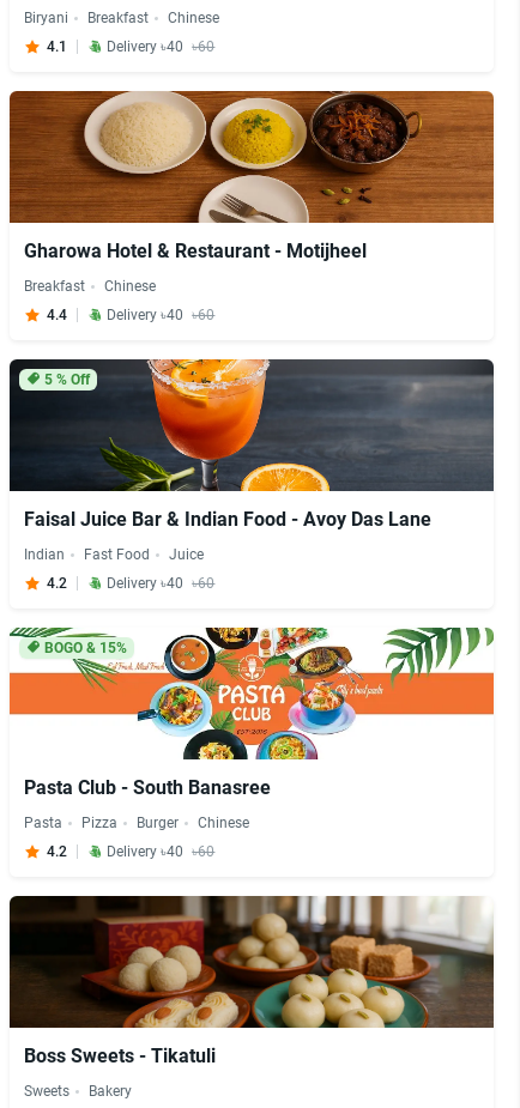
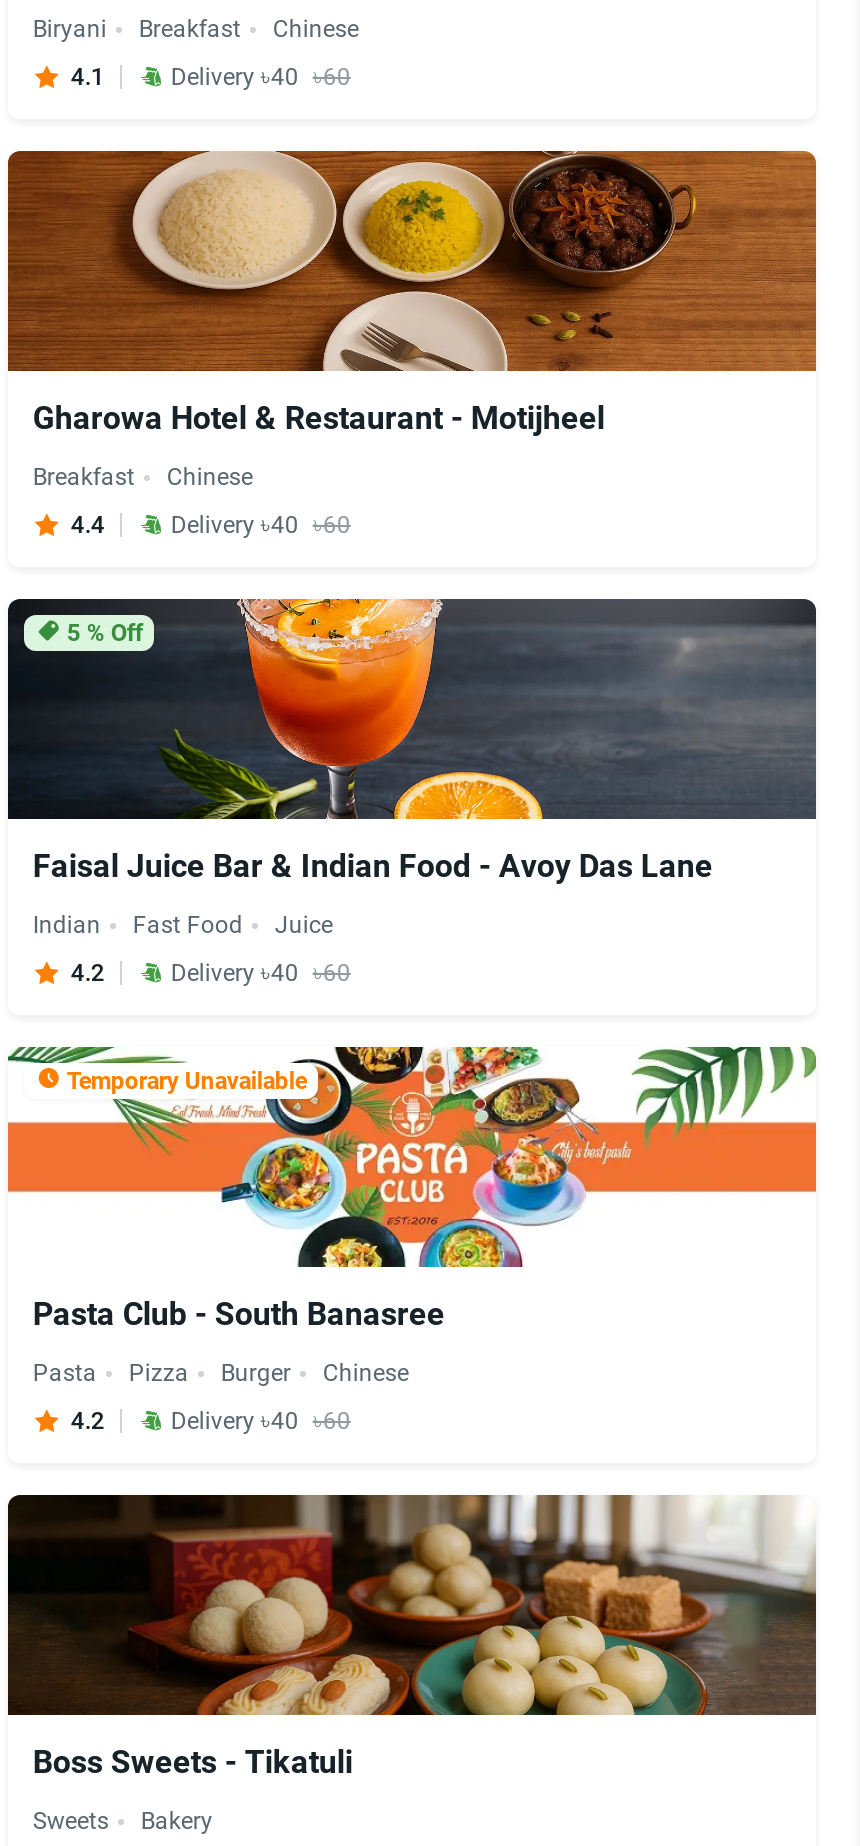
[41,640,127,656] BOGO & 15% -> [61,1067,307,1095] Temporary Unavailable

